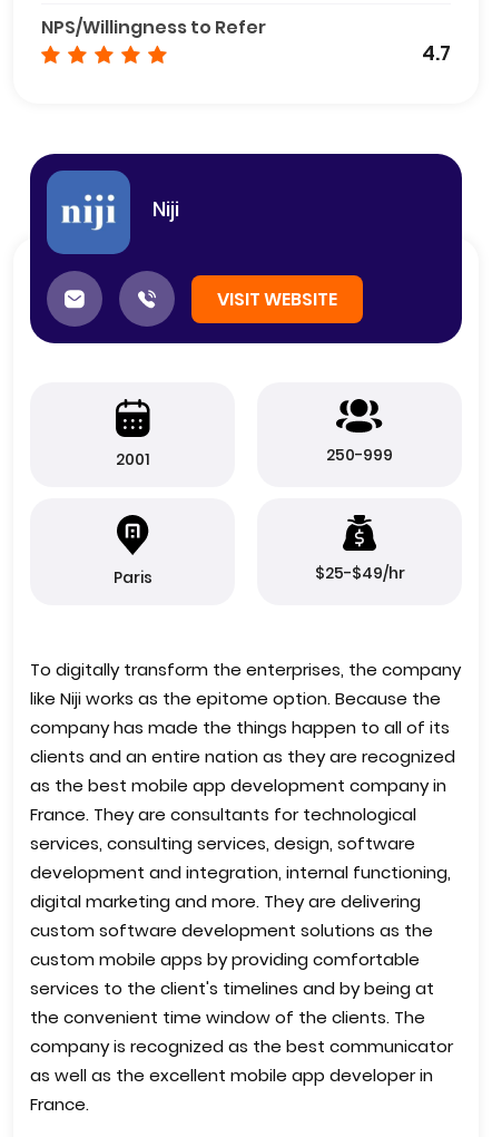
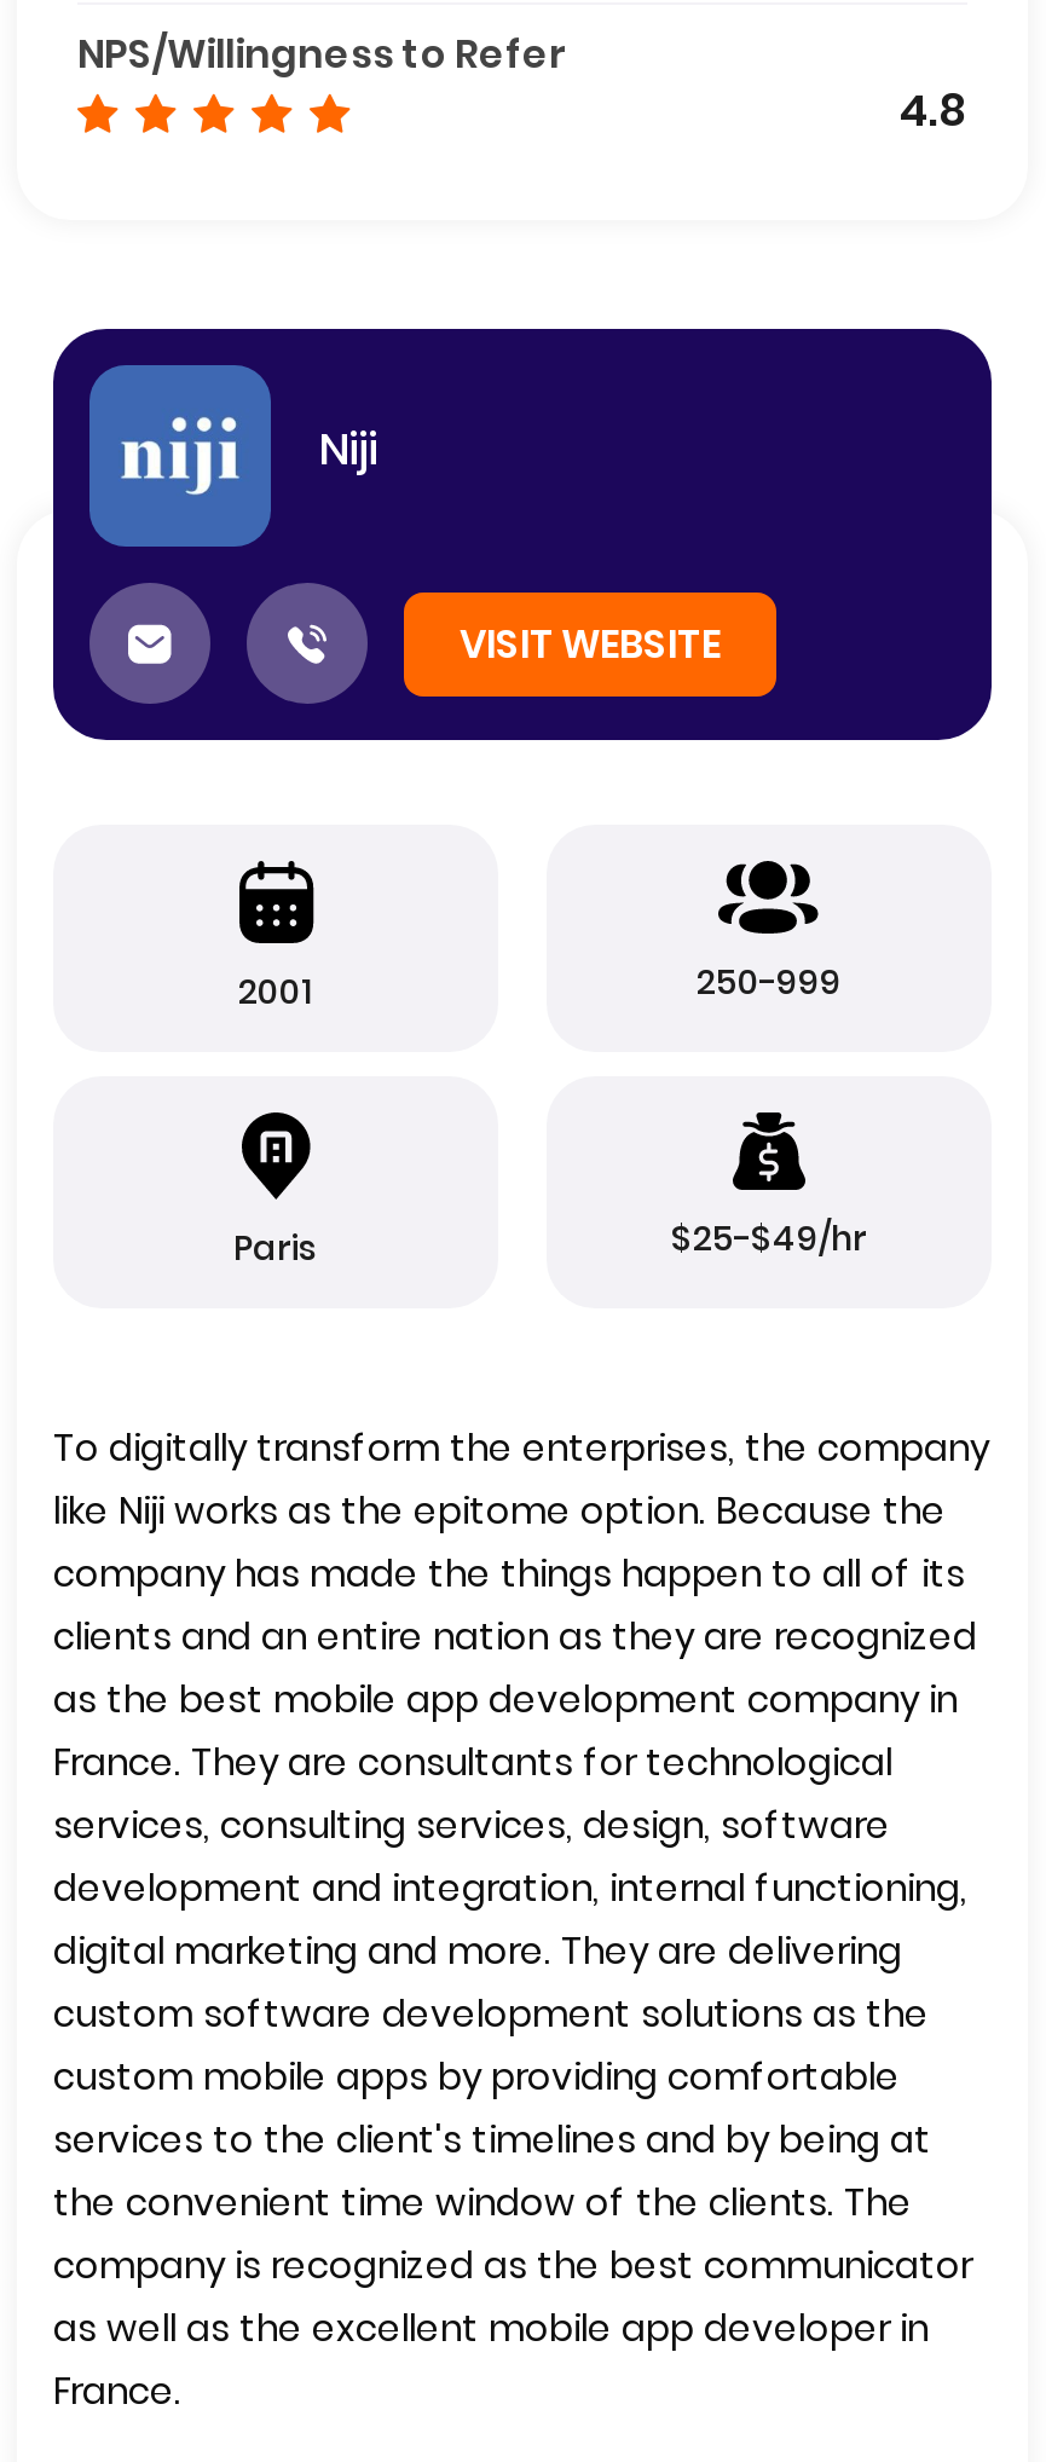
[422,39,451,67] 4.7 -> [900,79,967,140] 4.8

